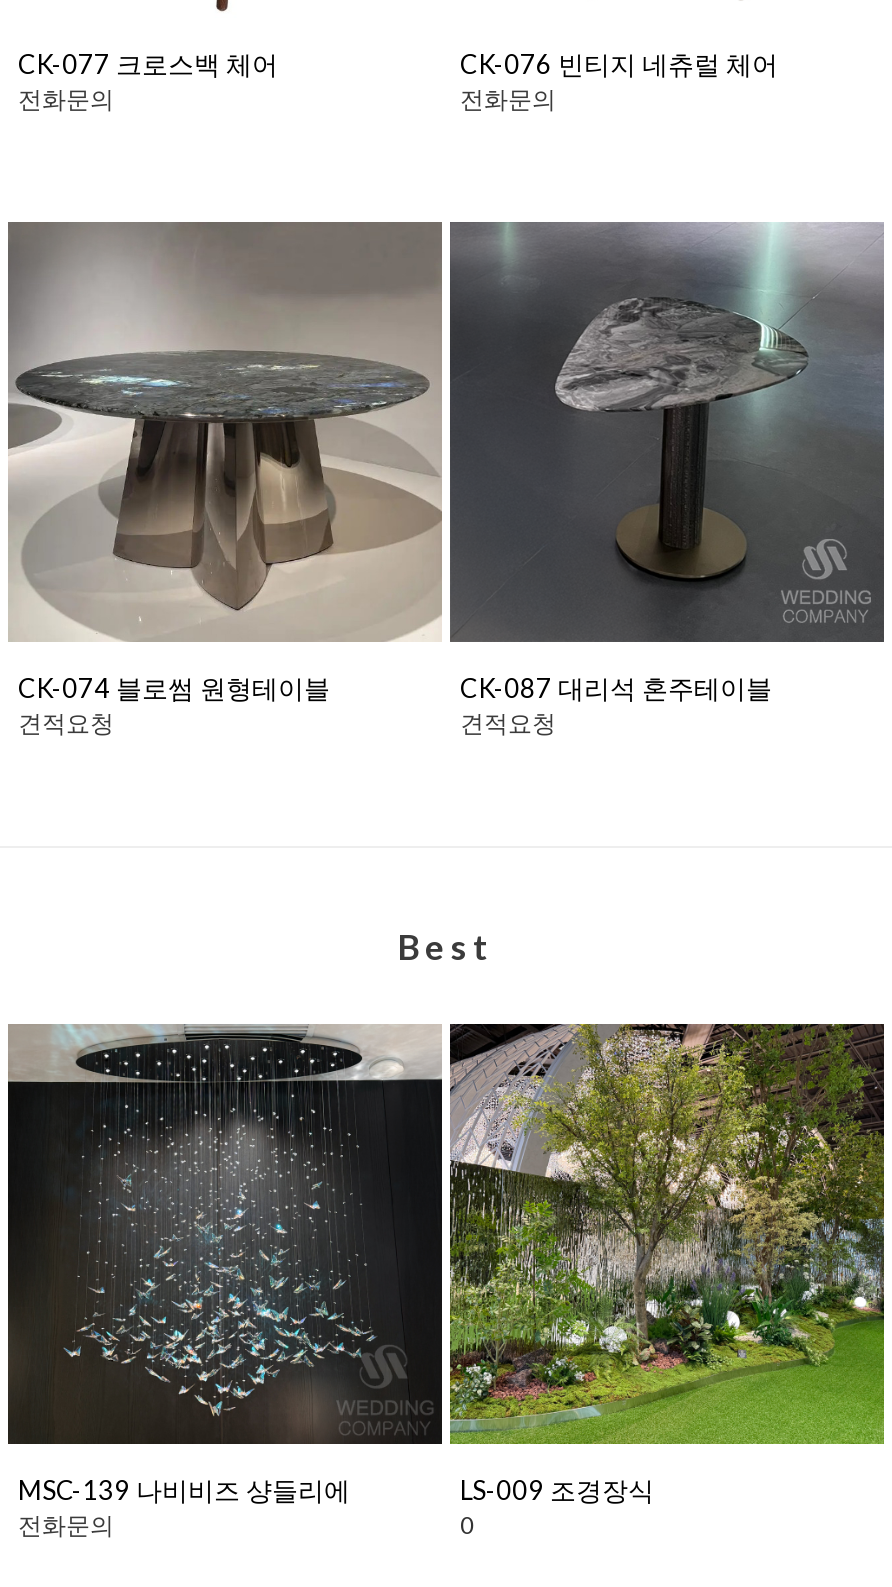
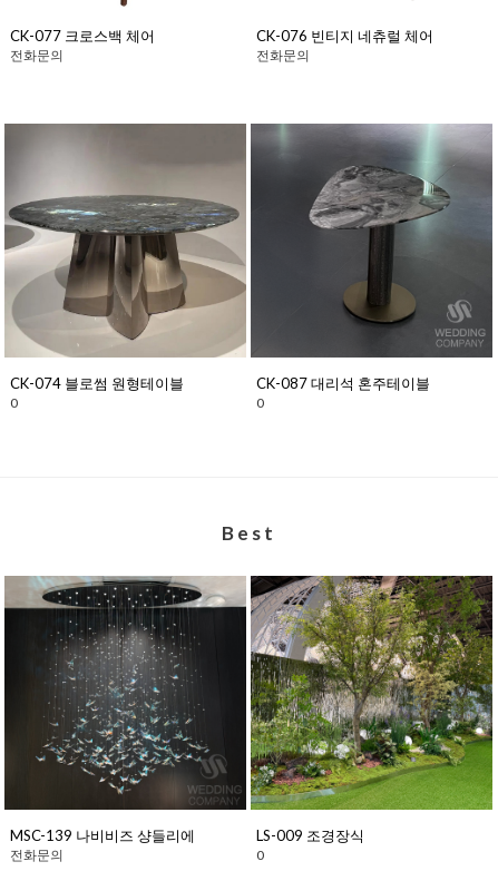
[18,708,114,738] 견적요청 -> [10,394,18,411] 0
[460,708,556,738] 견적요청 -> [256,394,264,411] 0

